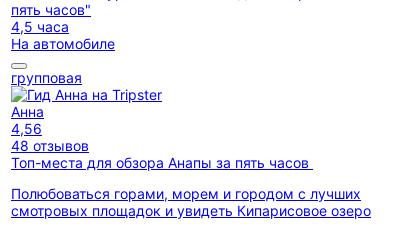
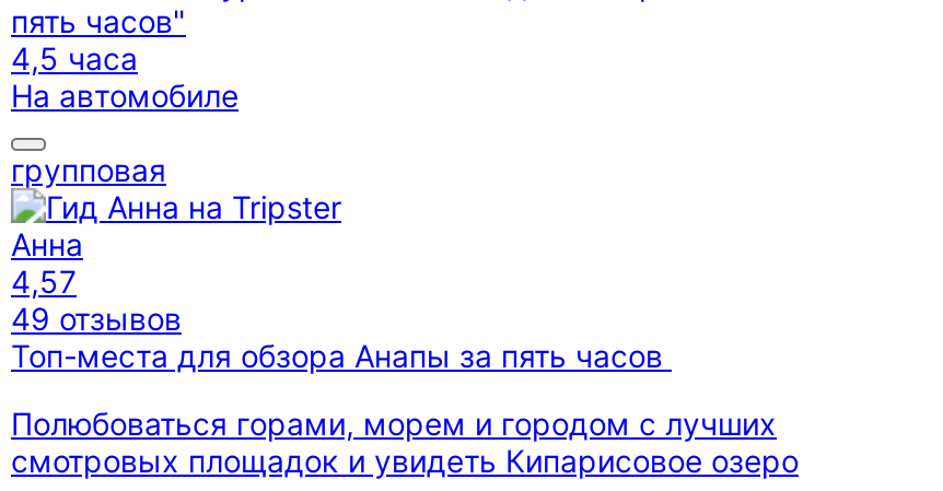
[11,120,42,137] 4,56 -> [11,262,77,300] 4,57
[11,137,89,154] 48 отзывов -> [11,300,182,337] 49 отзывов

